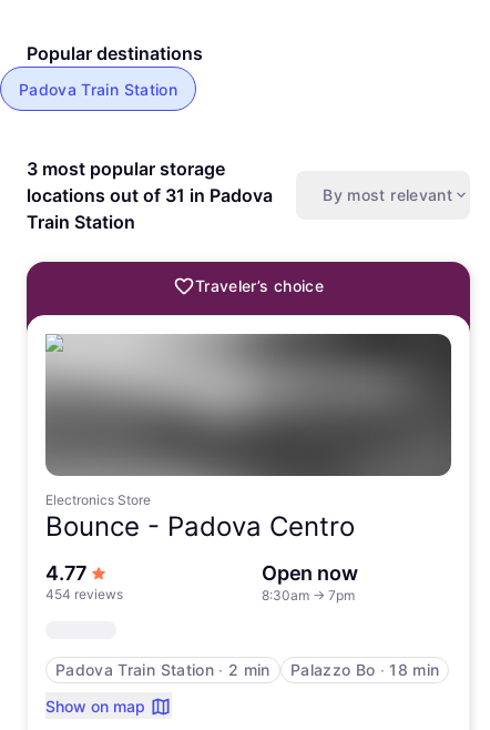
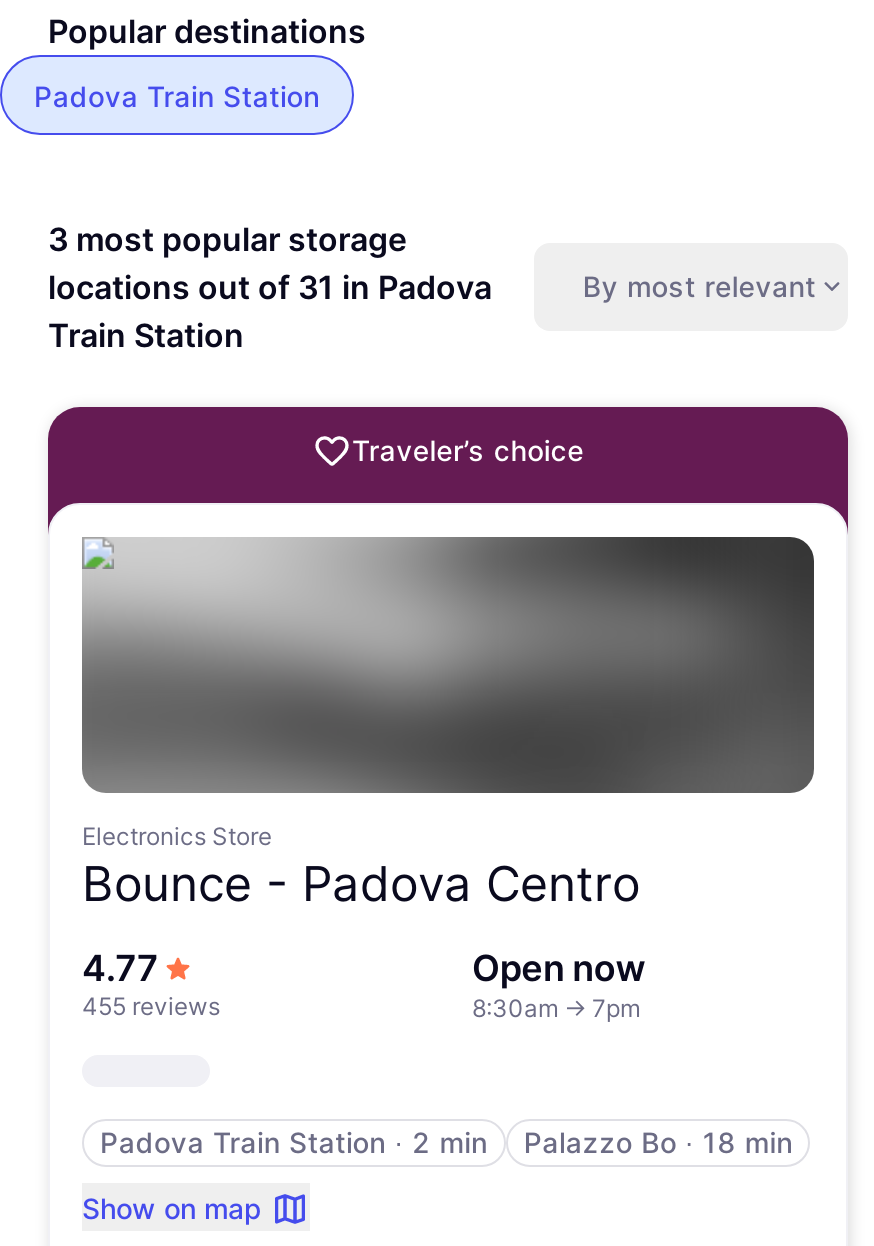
[45,586,123,602] 454 reviews -> [82,991,220,1021] 455 reviews

